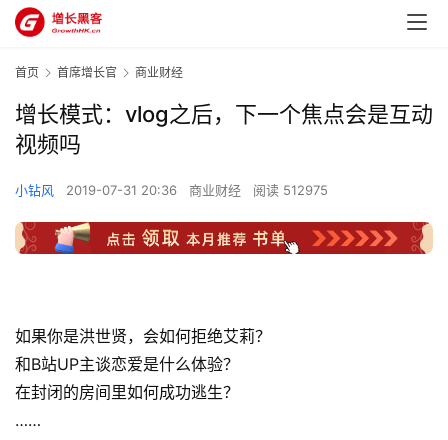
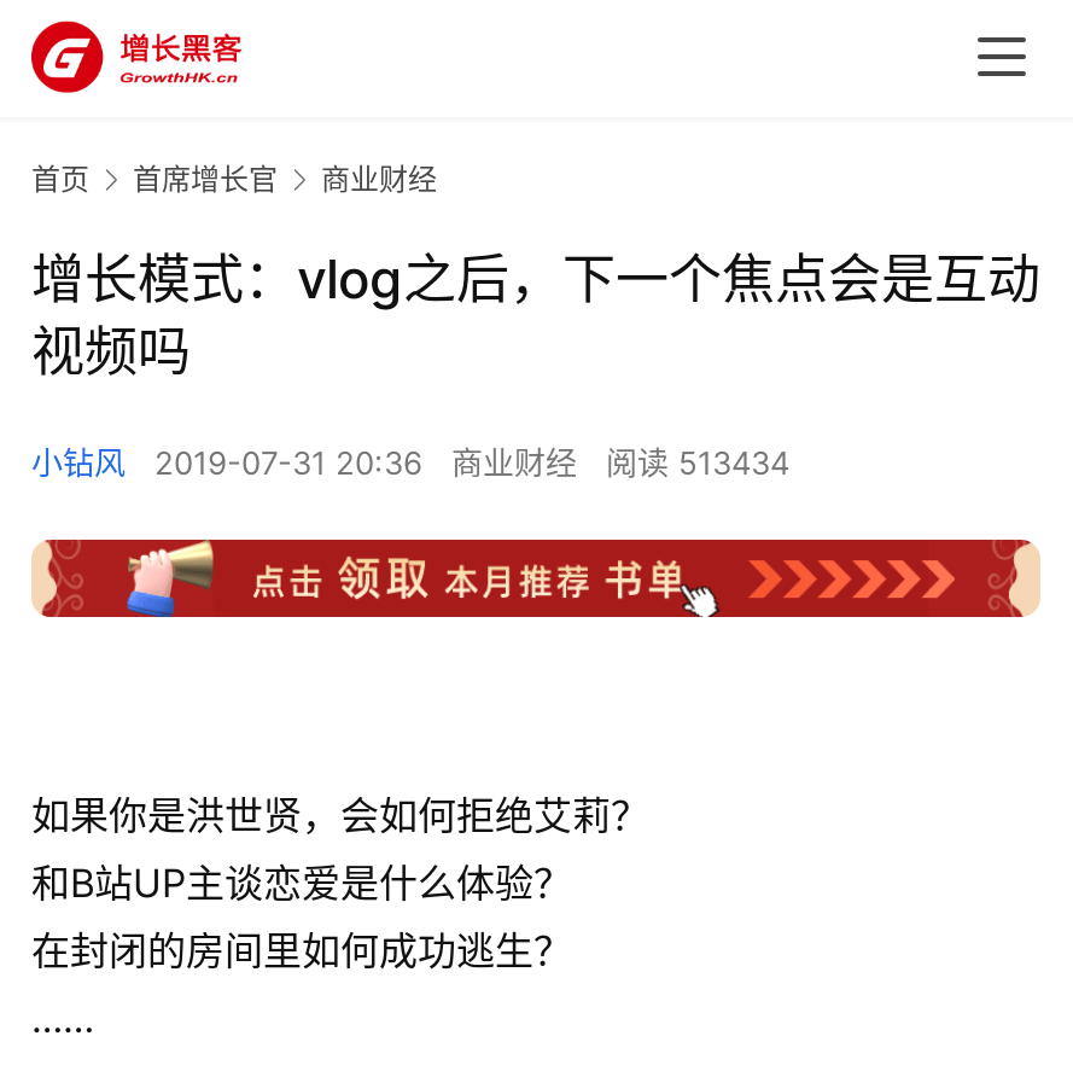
[15,182,328,198] 小钻风 2019-07-31 20:36 商业财经 阅读 512975 -> [31,444,789,482] 小钻风 2019-07-31 20:36 商业财经 阅读 513434

